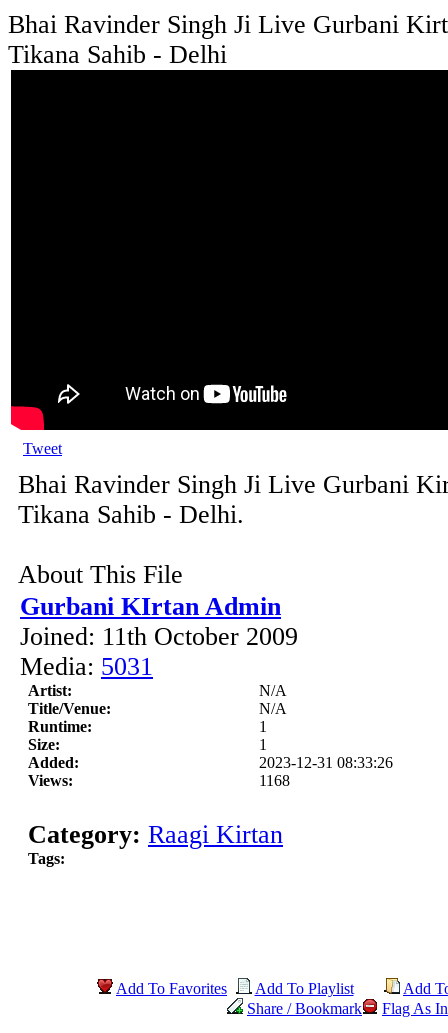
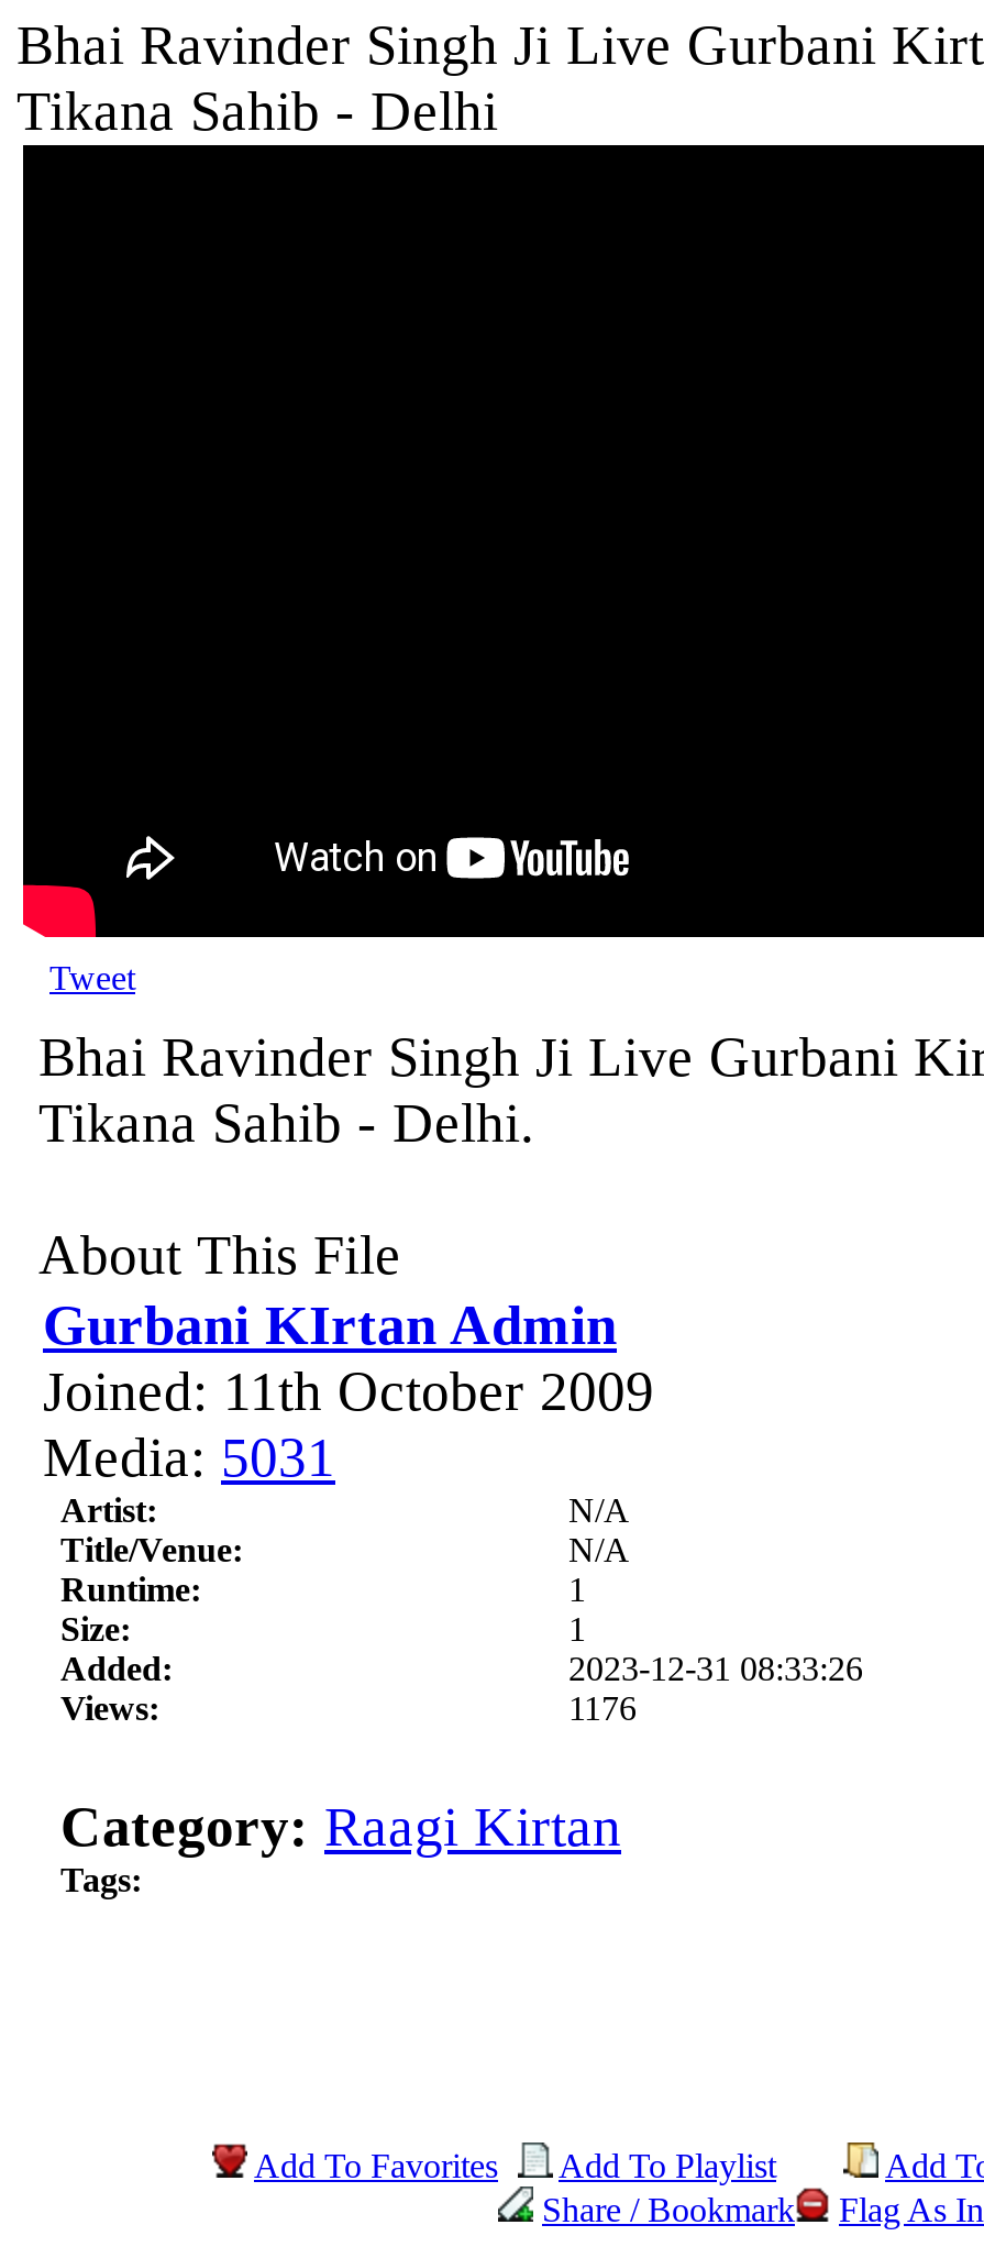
[259,772,290,789] 1168 -> [568,1689,637,1727] 1176

